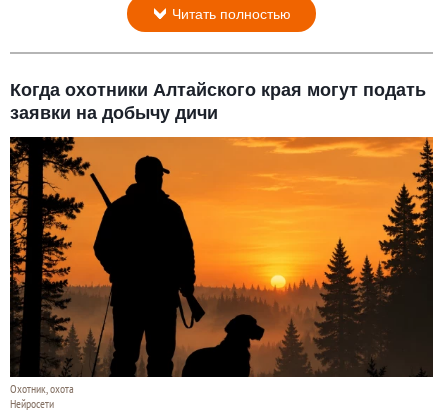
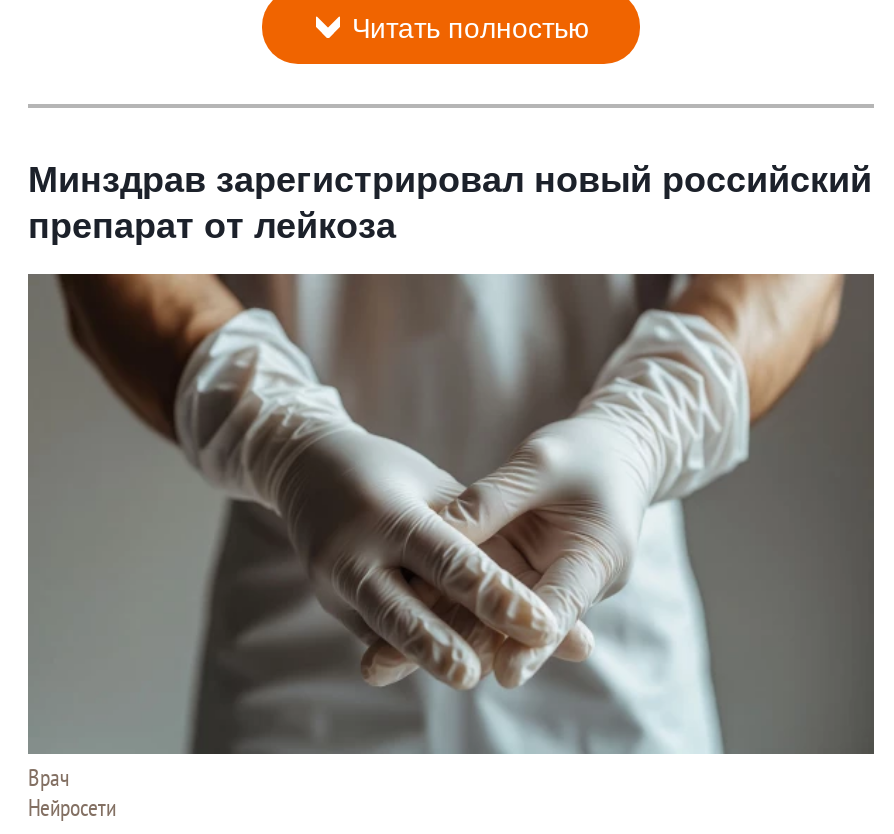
[10,80,426,123] Когда охотники Алтайского края могут подать | заявки на добычу дичи -> [28,161,872,247] Минздрав зарегистрировал новый российский | препарат от лейкоза
[9,136,434,396] [image] | Охотник, охота -> [26,272,876,792] [image] | Врач

